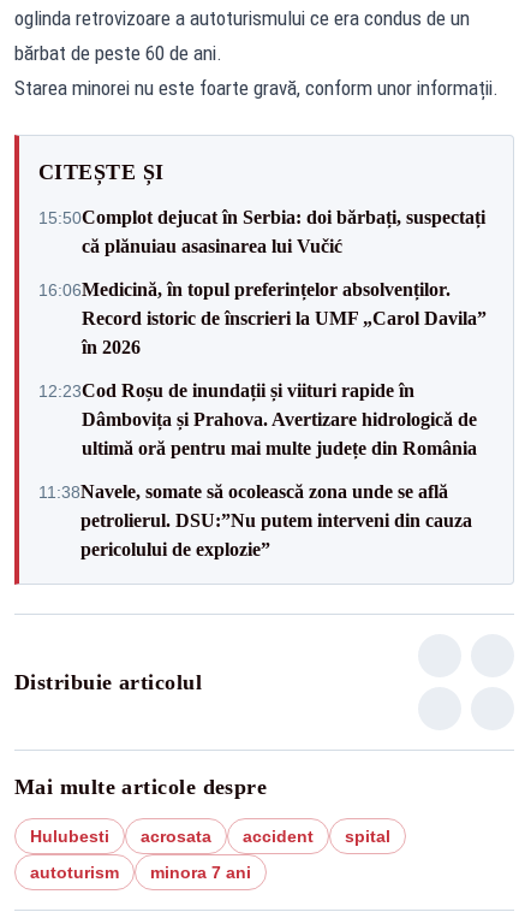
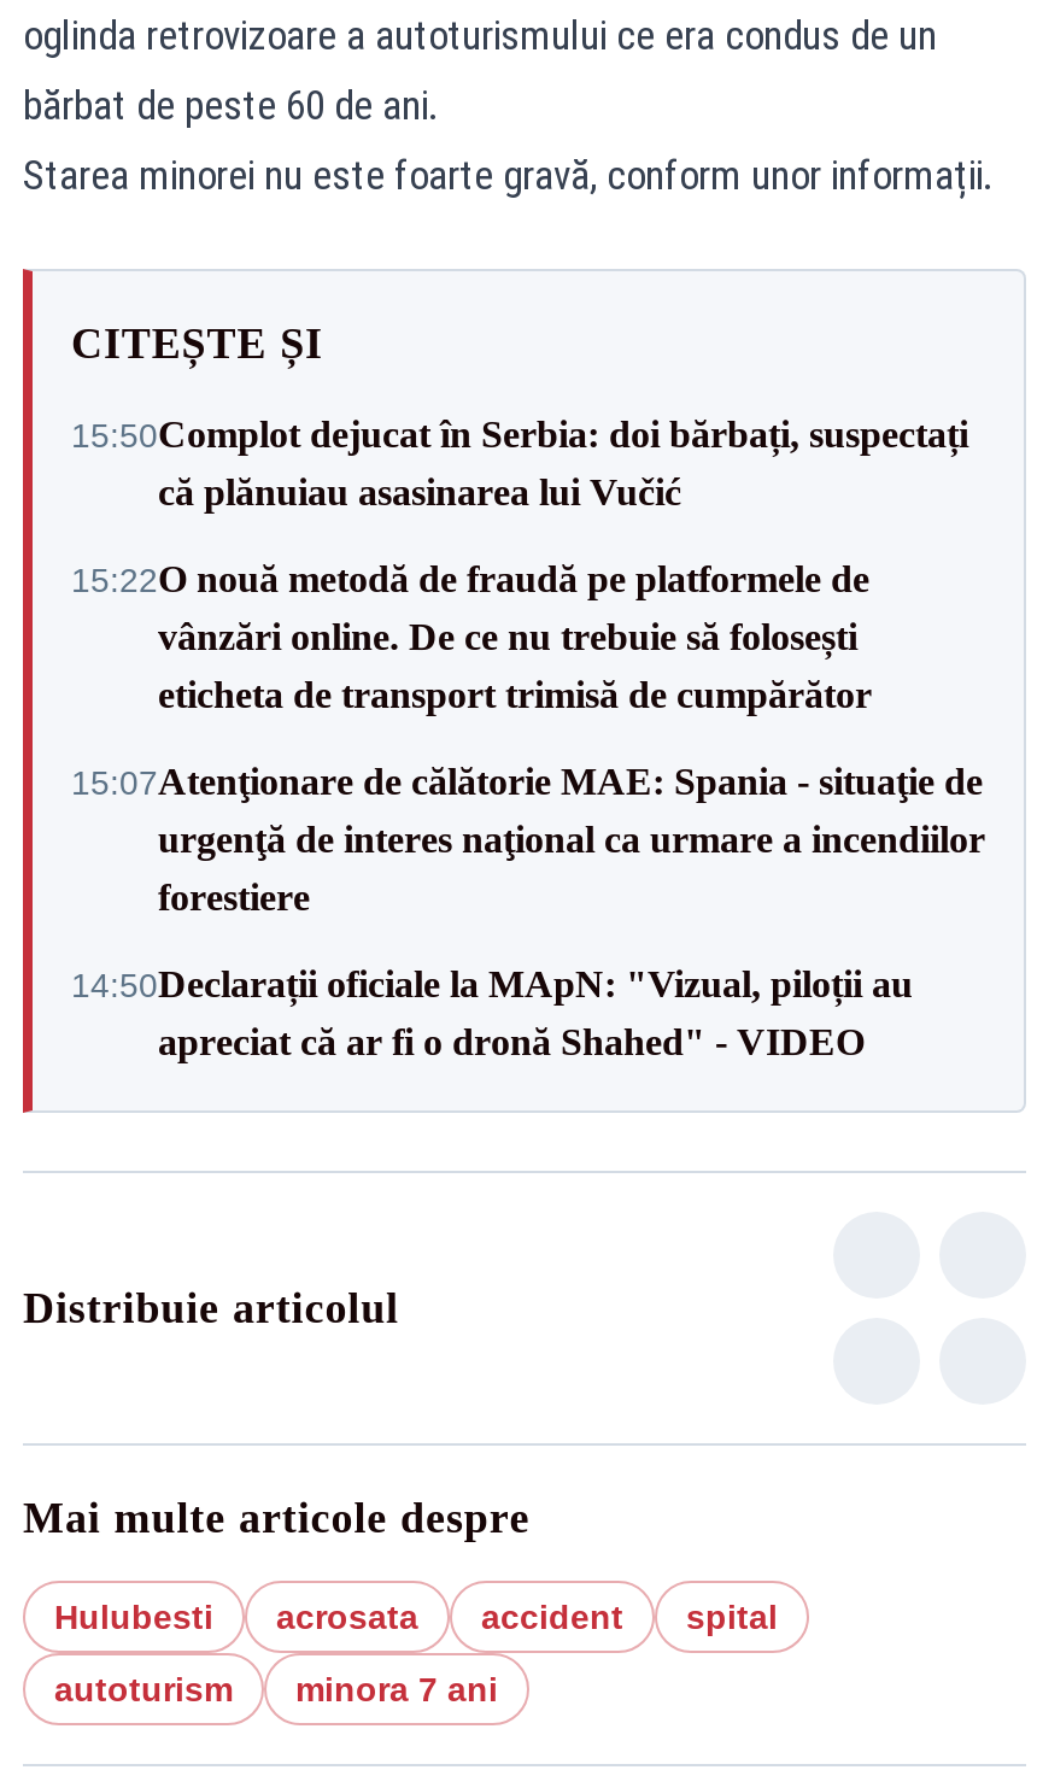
[38,279,487,357] 16:06Medicină, în topul preferințelor absolvenților. | Record istoric de înscrieri la UMF „Carol Davila” | în 2026 -> [71,558,872,715] 15:22O nouă metodă de fraudă pe platformele de | vânzări online. De ce nu trebuie să folosești | eticheta de transport trimisă de cumpărător
[38,380,477,458] 12:23Cod Roșu de inundații și viituri rapide în | Dâmbovița și Prahova. Avertizare hidrologică de | ultimă oră pentru mai multe județe din România -> [71,761,985,918] 15:07Atenţionare de călătorie MAE: Spania - situaţie de | urgenţă de interes naţional ca urmare a incendiilor | forestiere
[38,481,472,559] 11:38Navele, somate să ocolească zona unde se află | petrolierul. DSU:”Nu putem interveni din cauza | pericolului de explozie” -> [71,963,913,1062] 14:50Declarații oficiale la MApN: "Vizual, piloții au | apreciat că ar fi o dronă Shahed" - VIDEO

